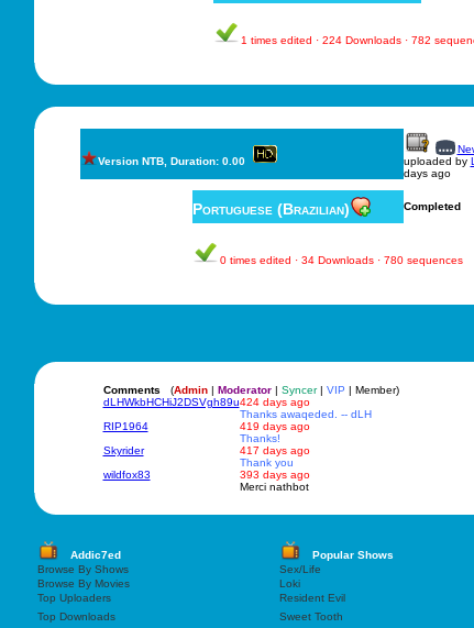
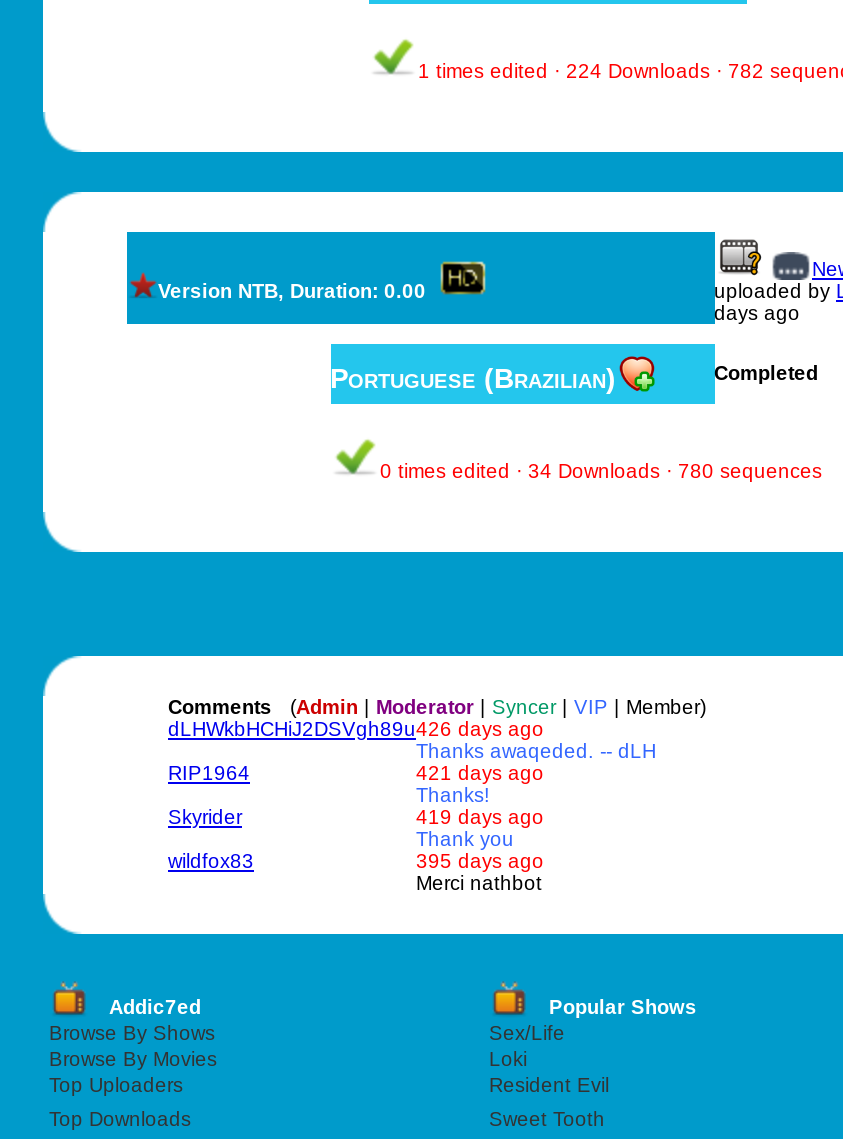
[103,396,310,408] dLHWkbHCHiJ2DSVgh89u424 days ago -> [168,718,544,740] dLHWkbHCHiJ2DSVgh89u426 days ago
[239,420,310,432] 419 days ago -> [416,762,544,784] 421 days ago
[239,444,310,456] 417 days ago -> [416,806,544,828] 419 days ago
[239,469,310,481] 393 days ago -> [416,850,544,872] 395 days ago

